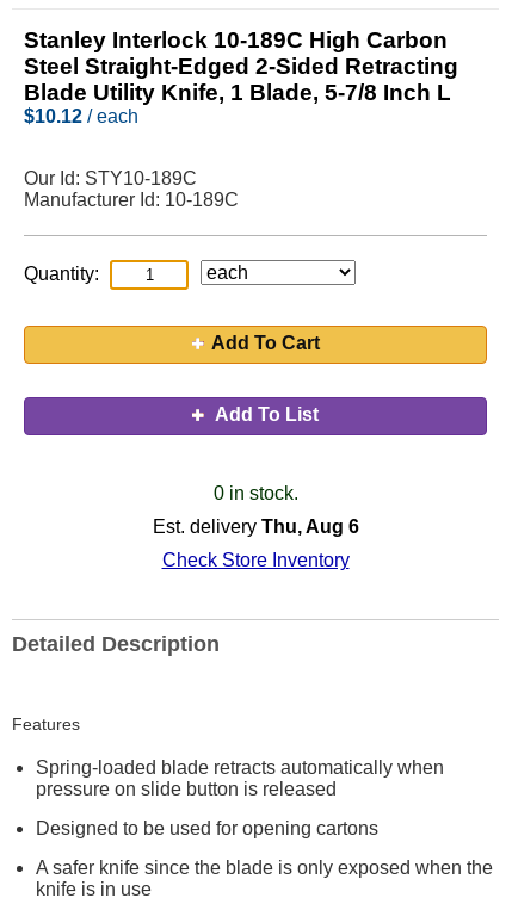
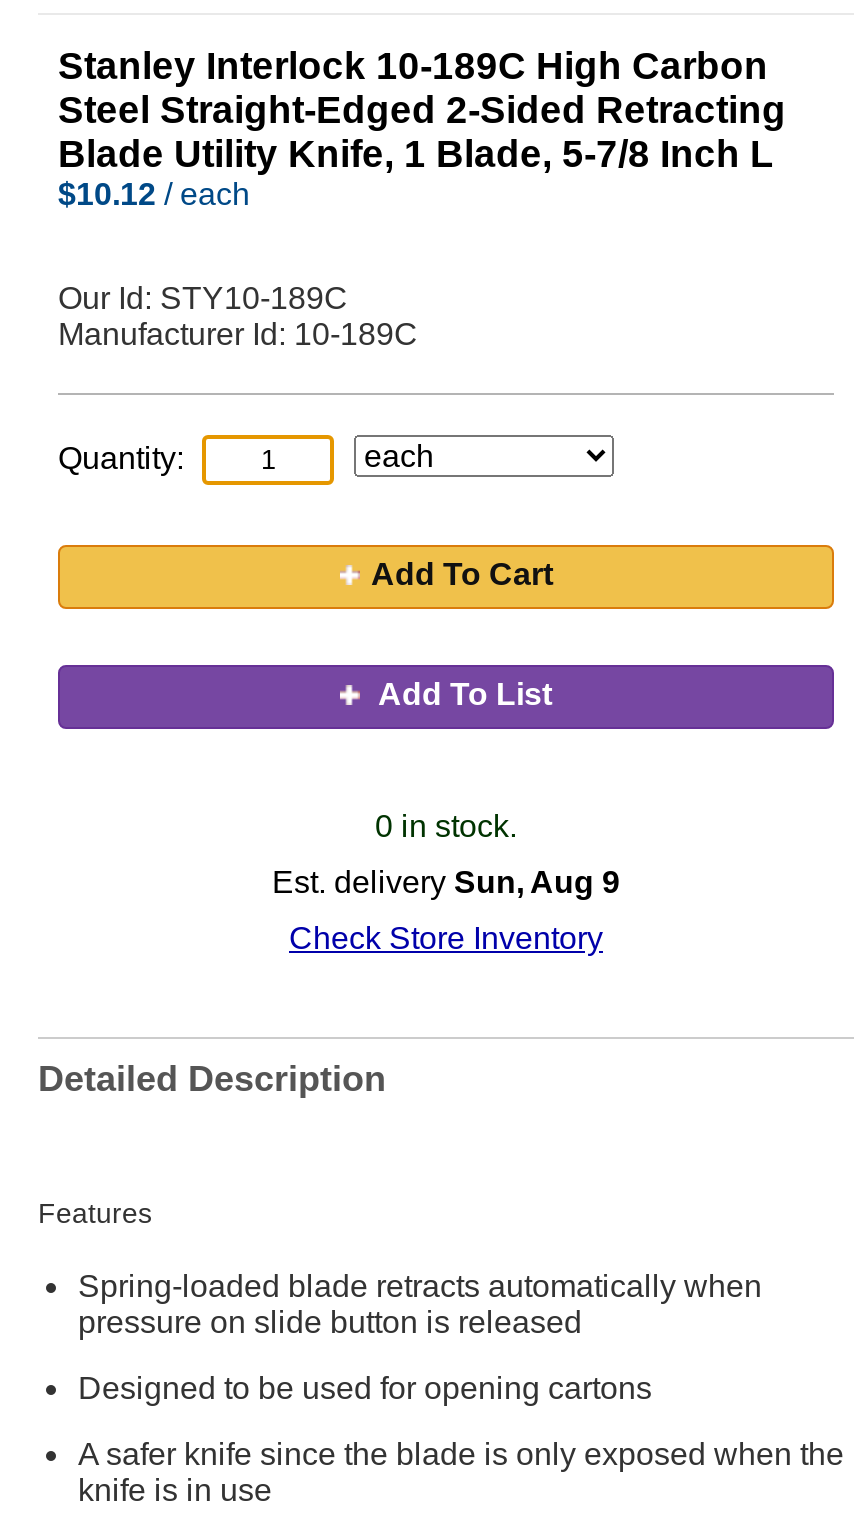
[152,516,359,537] Est. delivery Thu, Aug 6 -> [272,865,620,899] Est. delivery Sun, Aug 9

